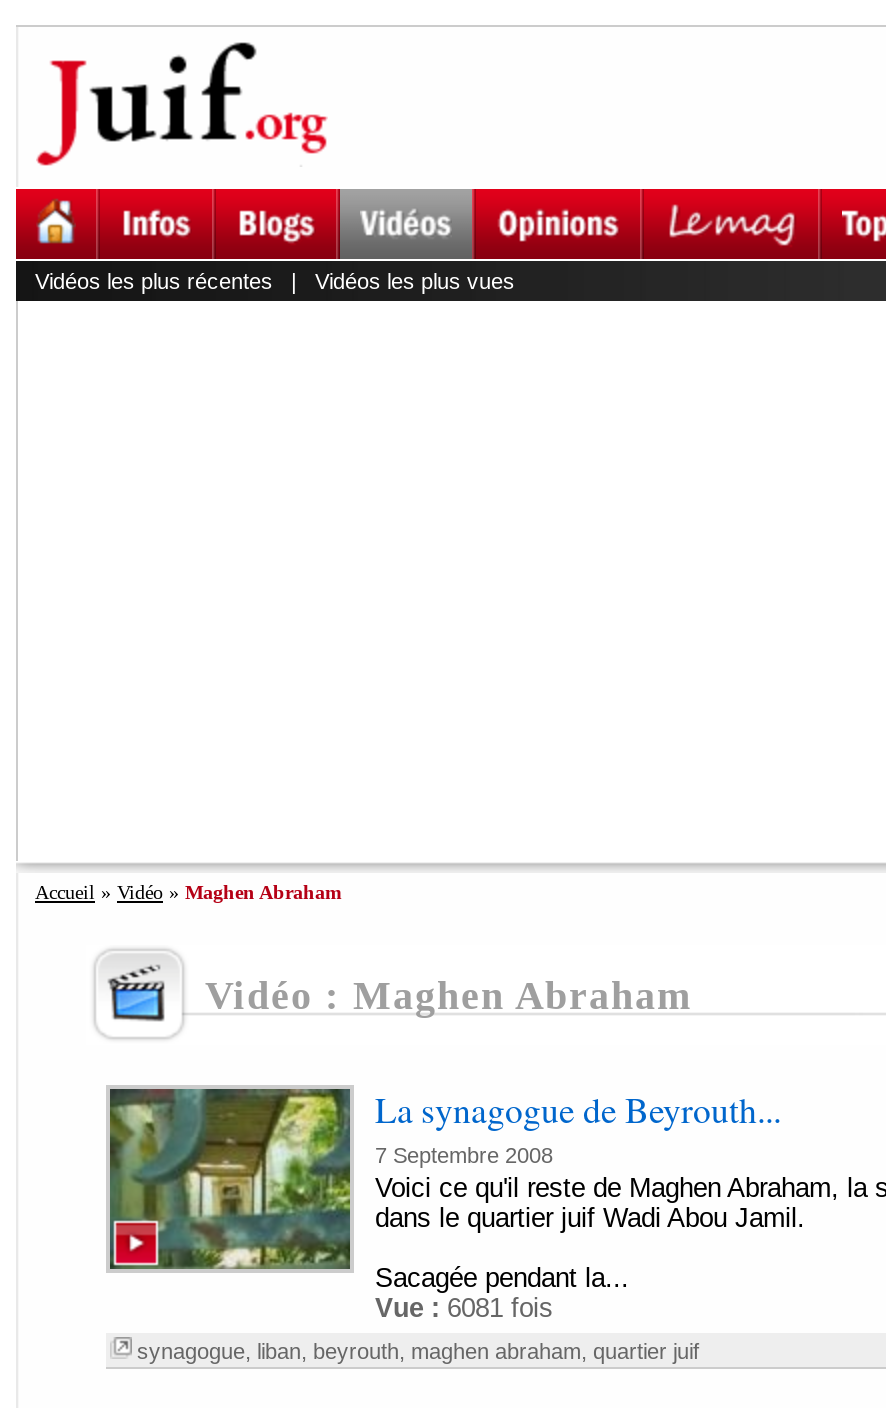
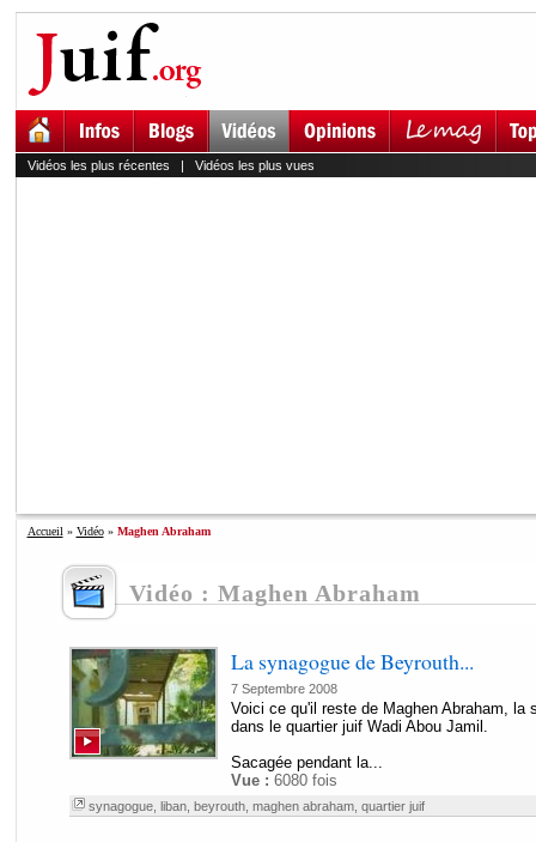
[375,1293,553,1323] Vue : 6081 fois -> [230,771,337,789] Vue : 6080 fois

